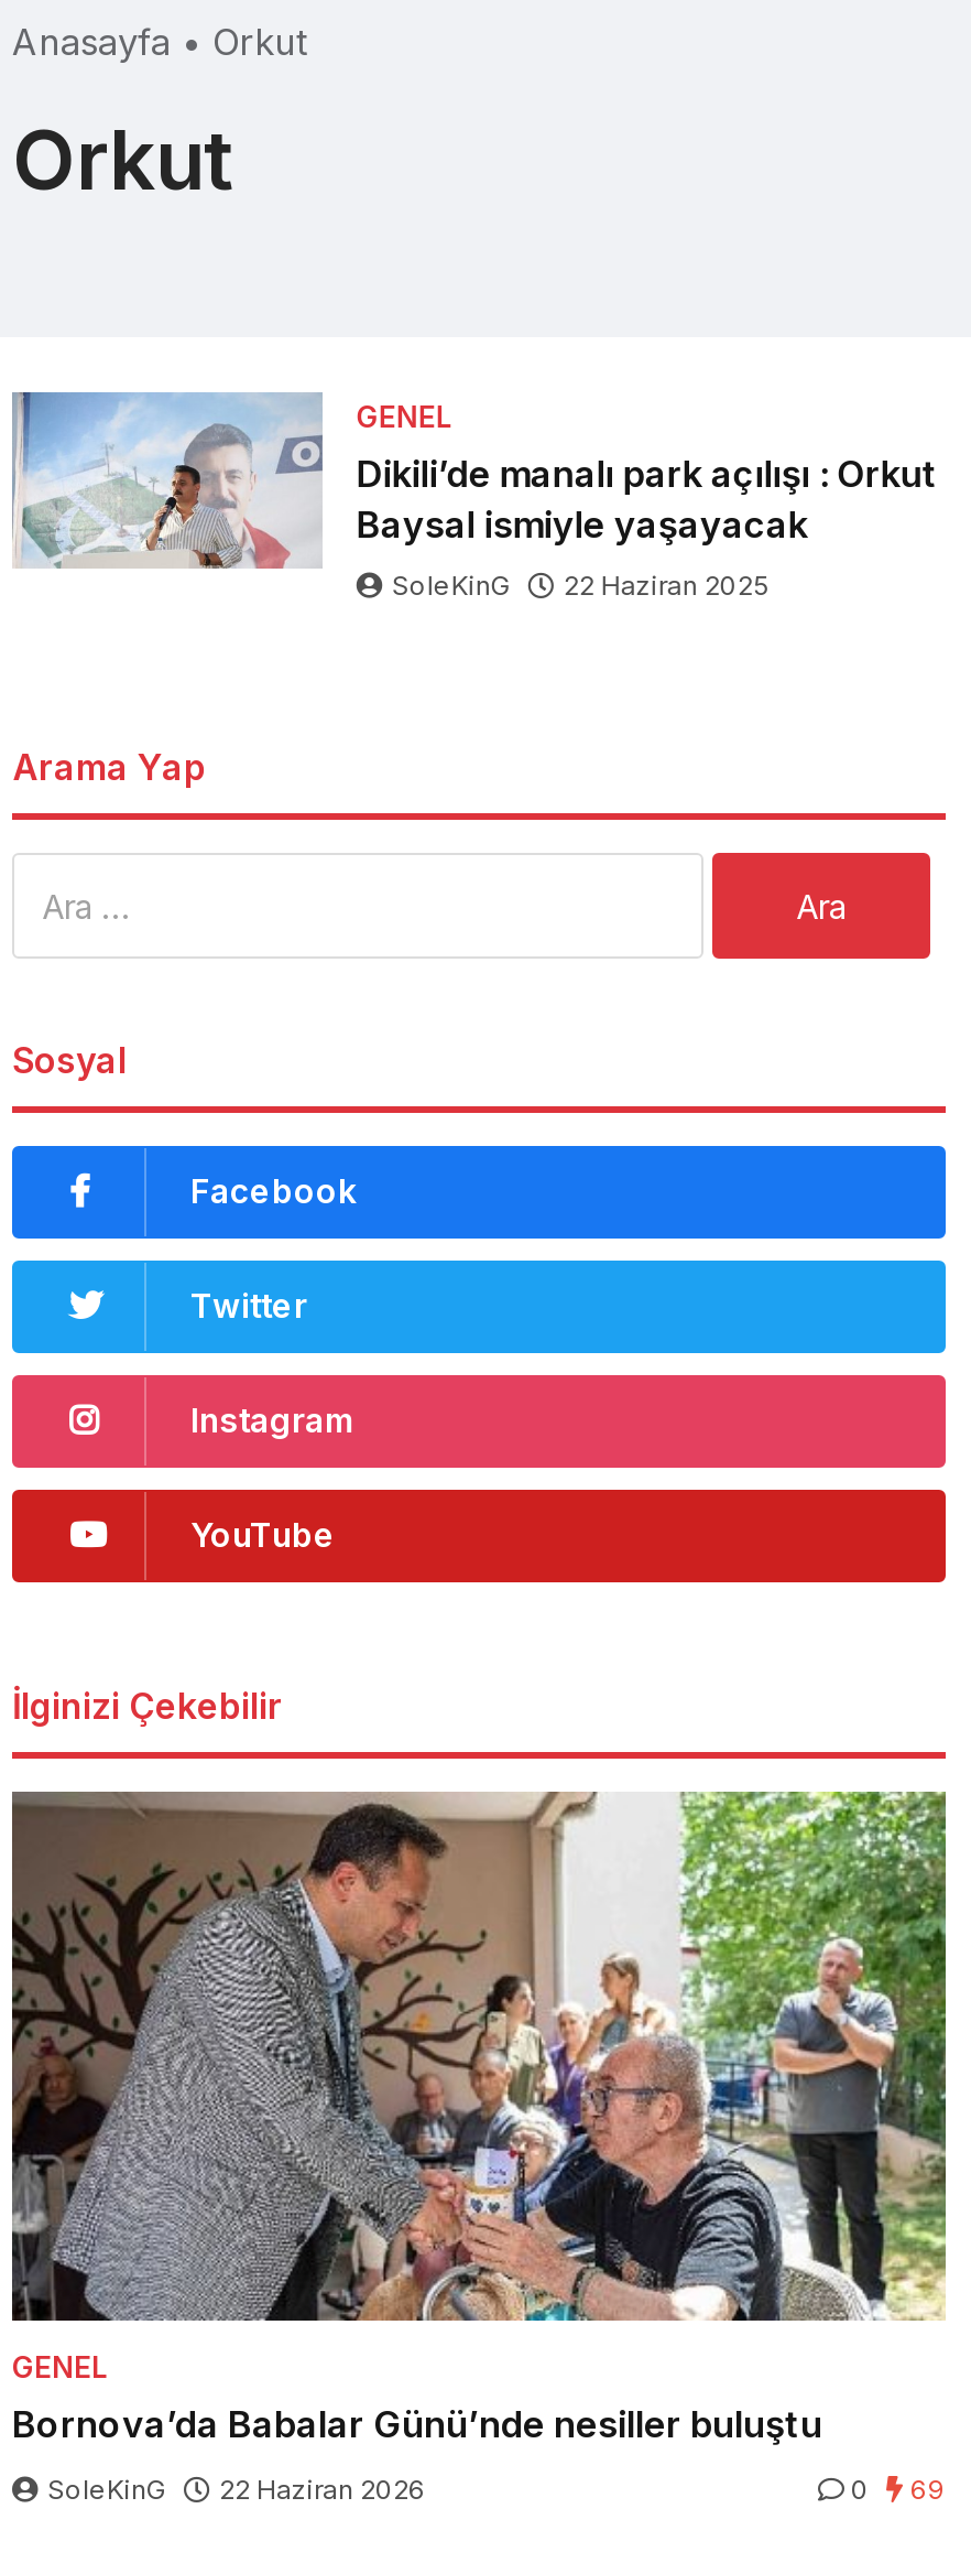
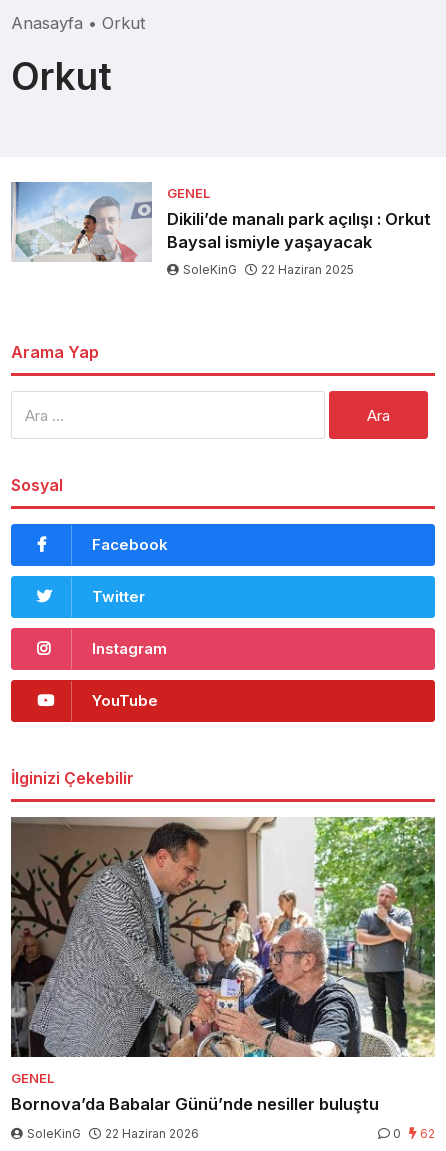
[844,2473,946,2506] 0 69 -> [390,1126,435,1141] 0 62

